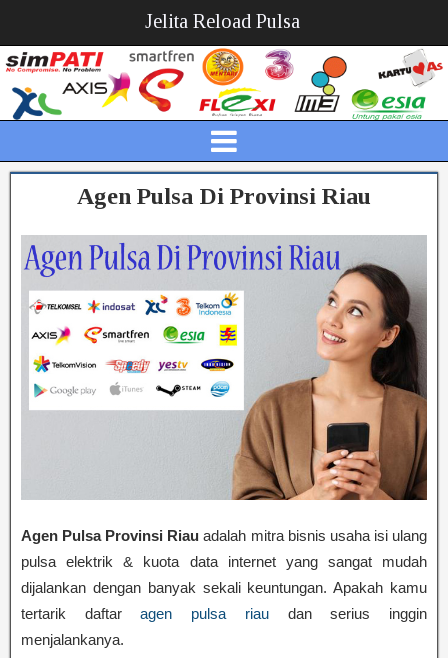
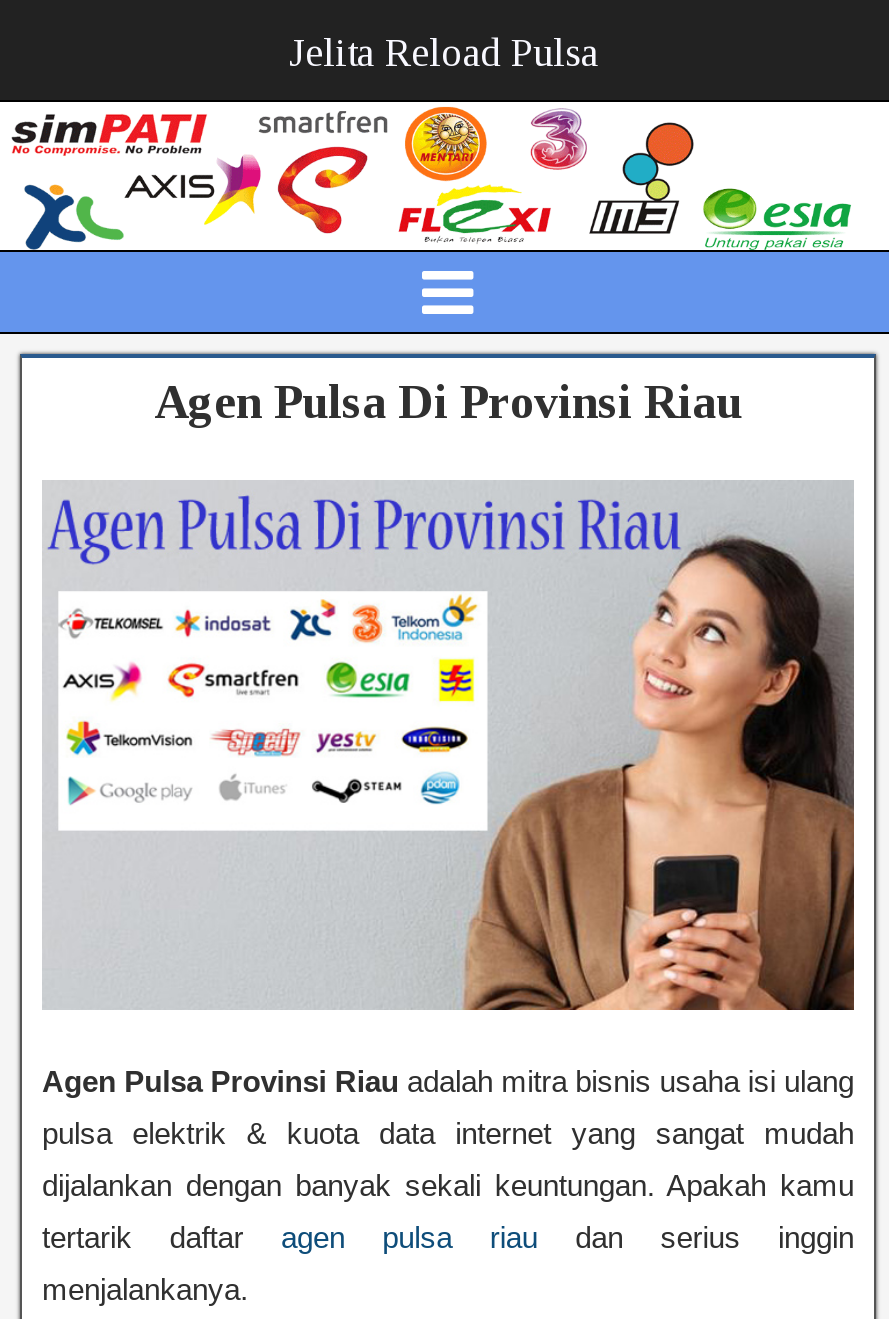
[377,49,444,87] [image] -> none

